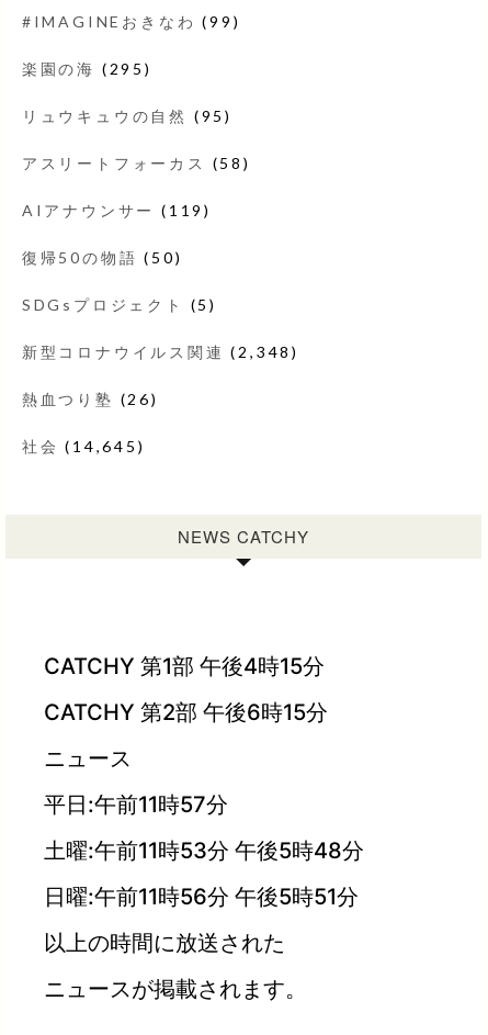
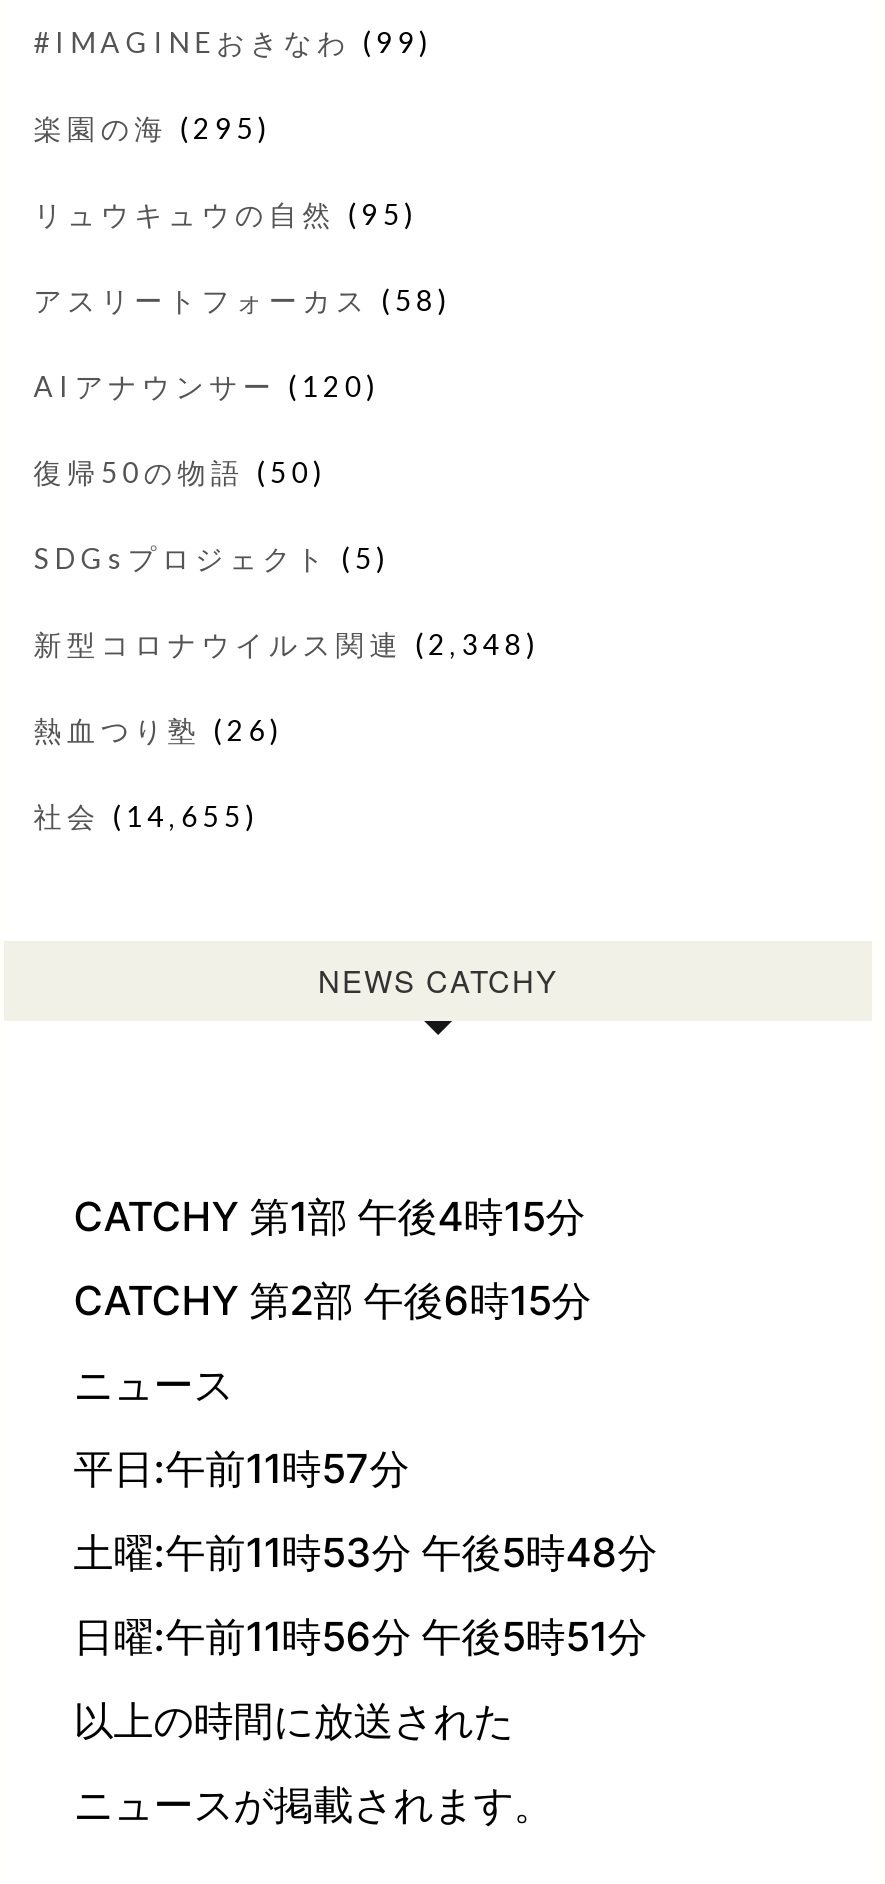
[22,201,212,220] AIアナウンサー(119) -> [33,370,380,404] AIアナウンサー(120)
[22,437,145,456] 社会(14,645) -> [33,800,259,834] 社会(14,655)

